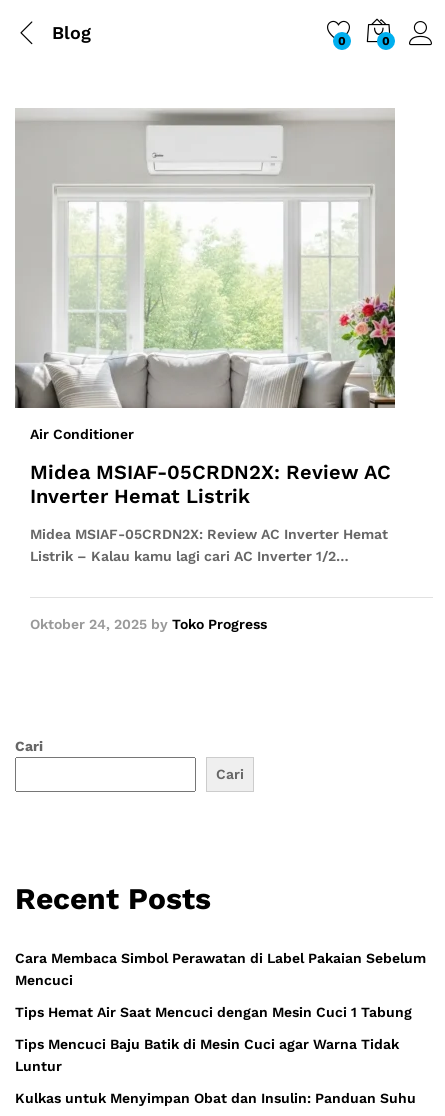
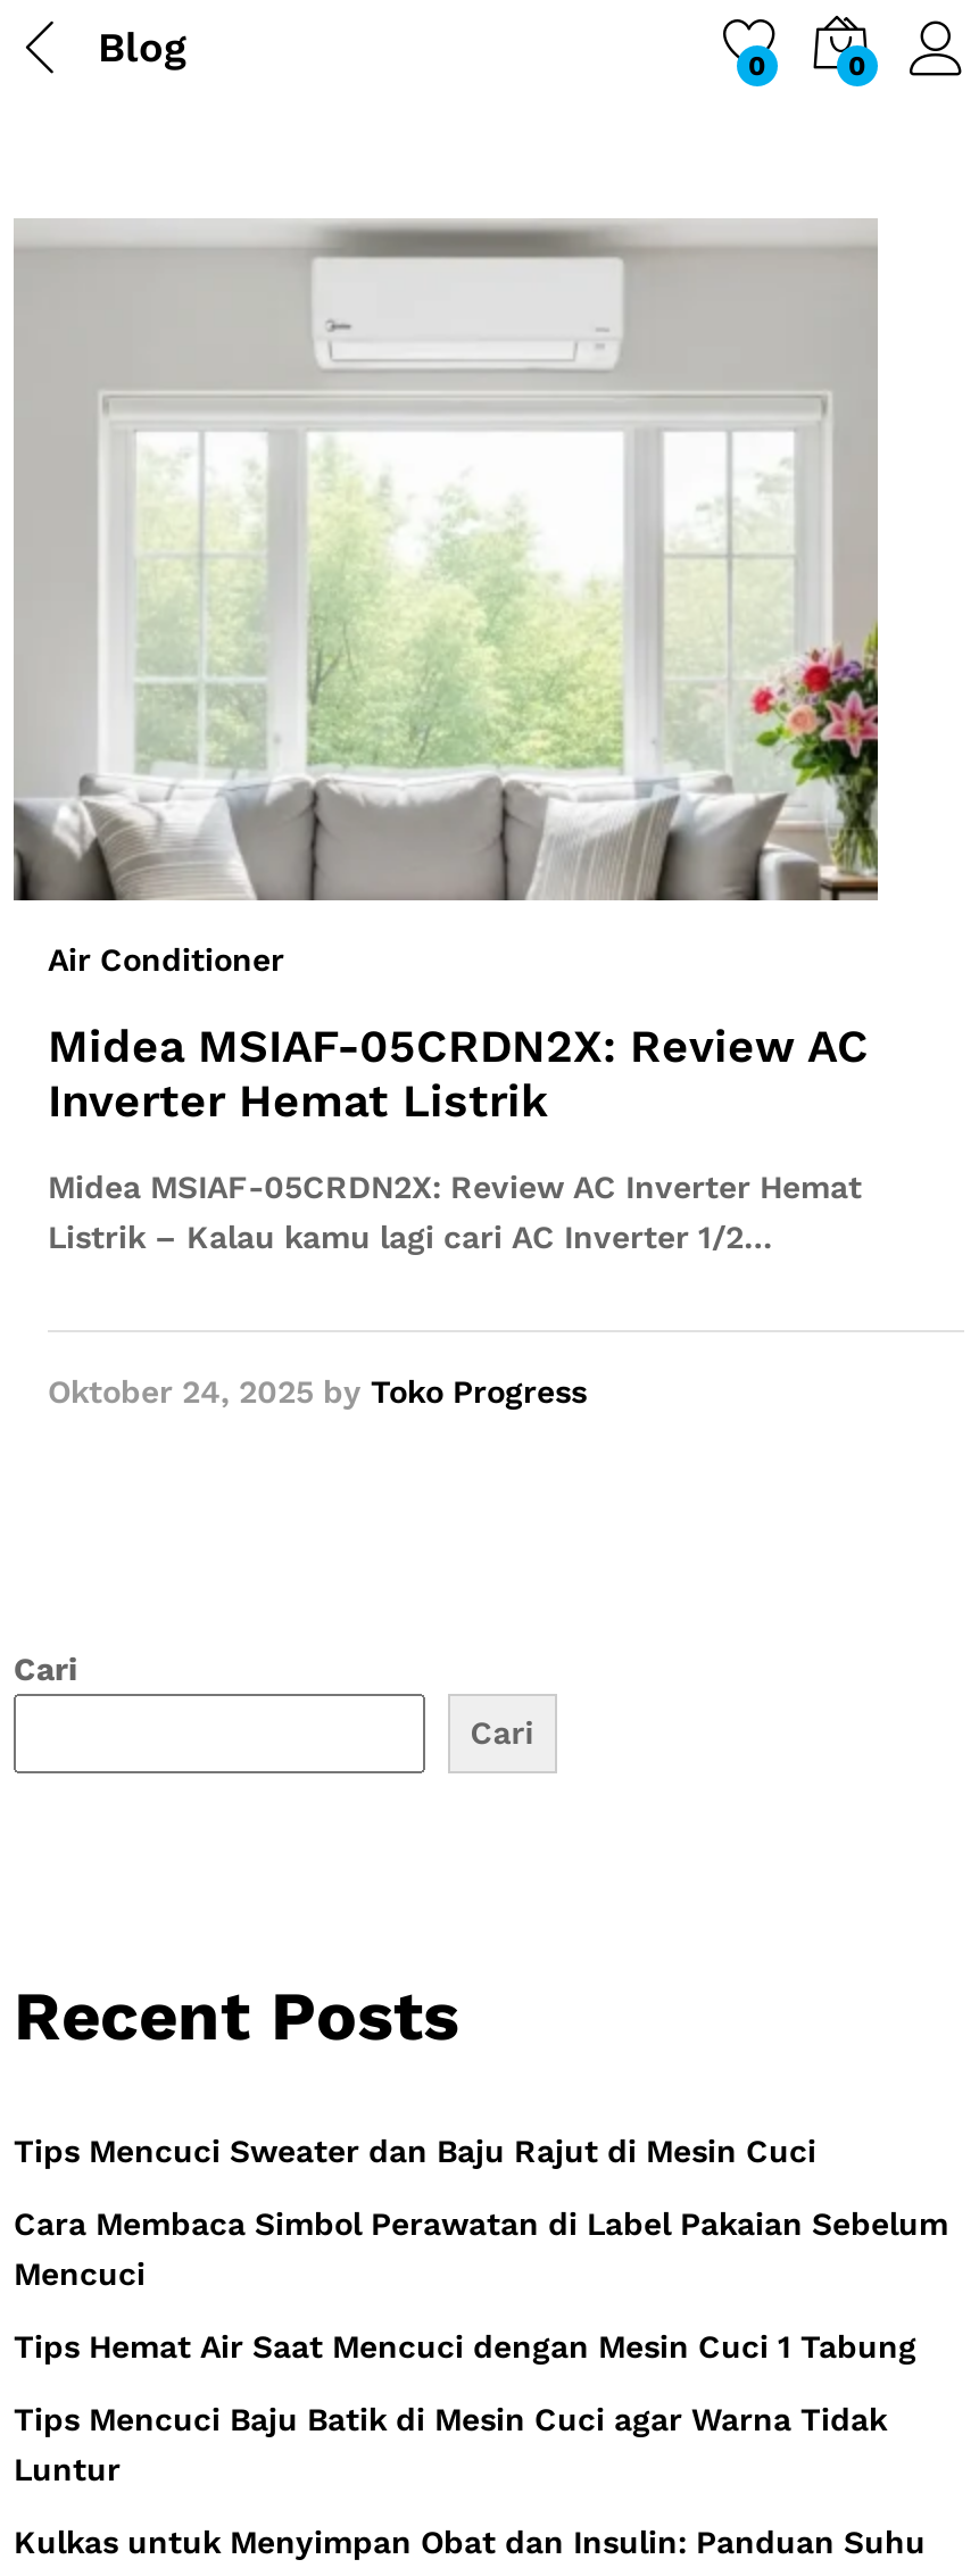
none -> [14,2133,816,2170] Tips Mencuci Sweater dan Baju Rajut di Mesin Cuci

